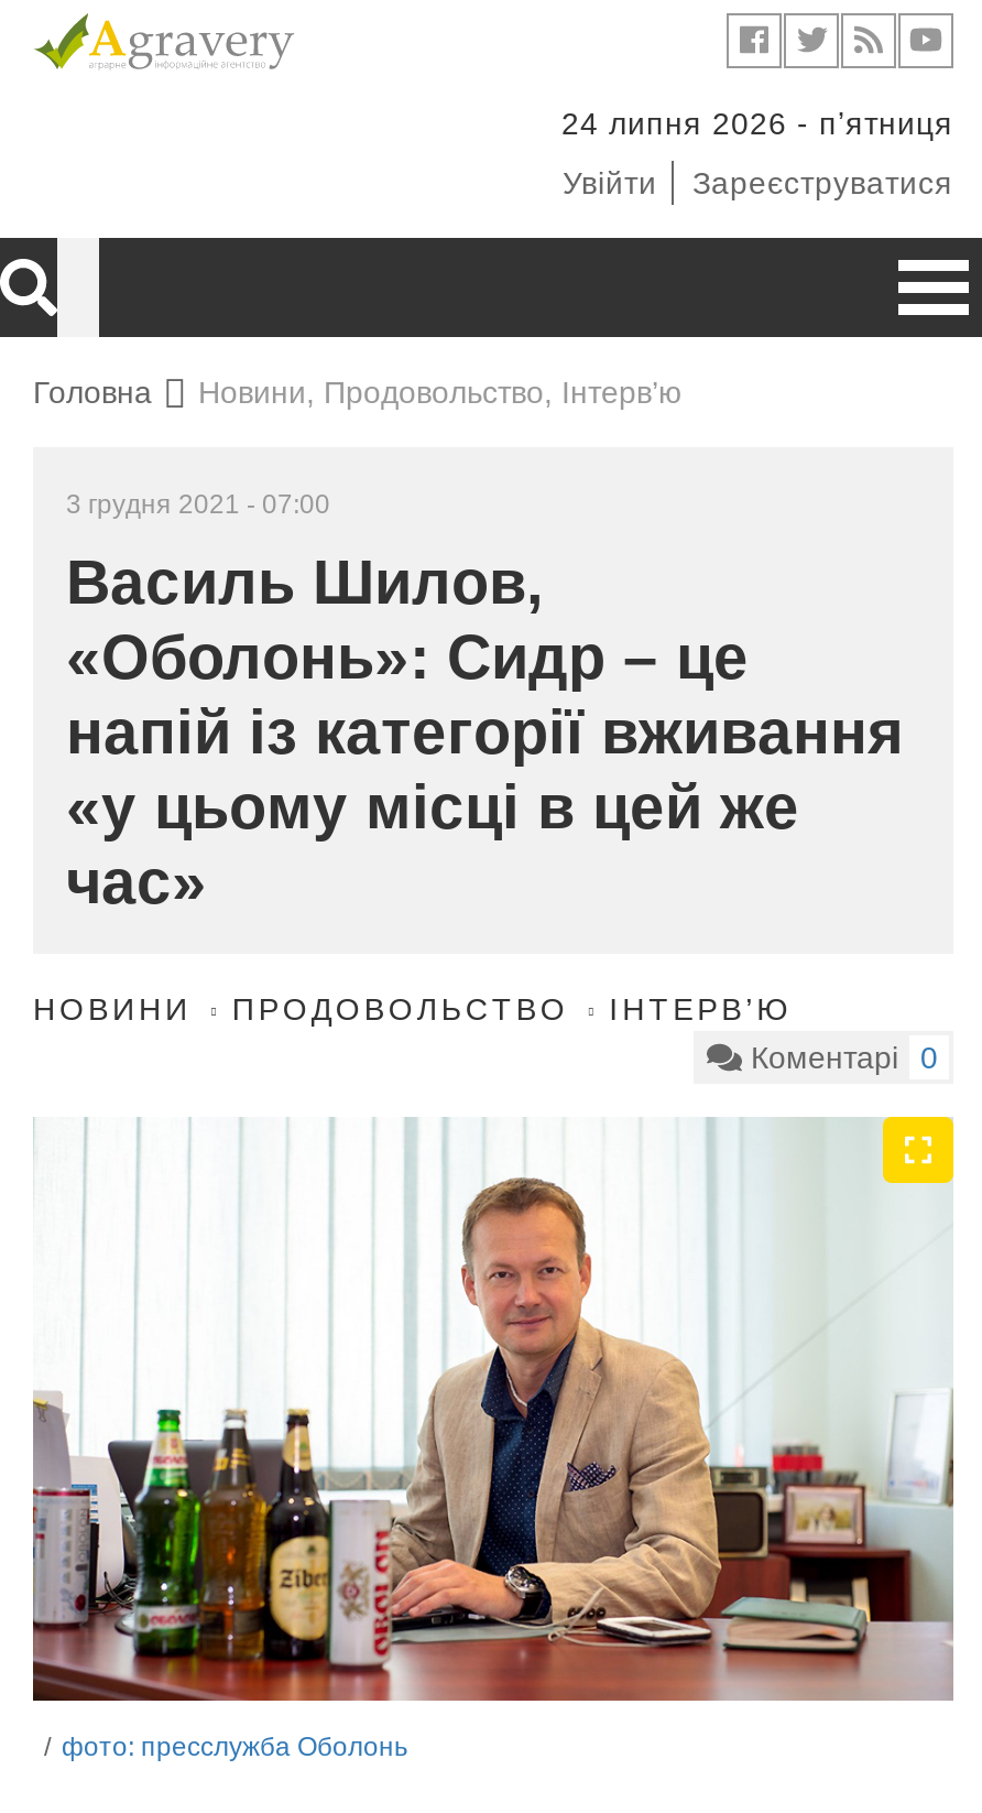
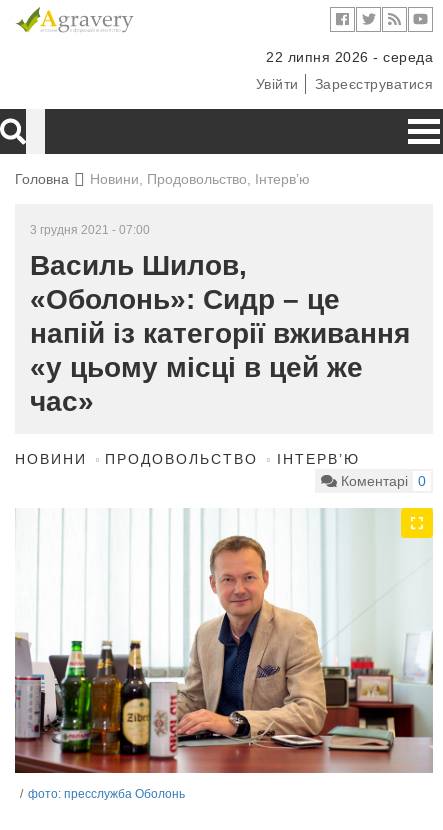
[561,106,953,141] 24 липня 2026 - пʼятниця -> [266,49,433,65] 22 липня 2026 - середа

